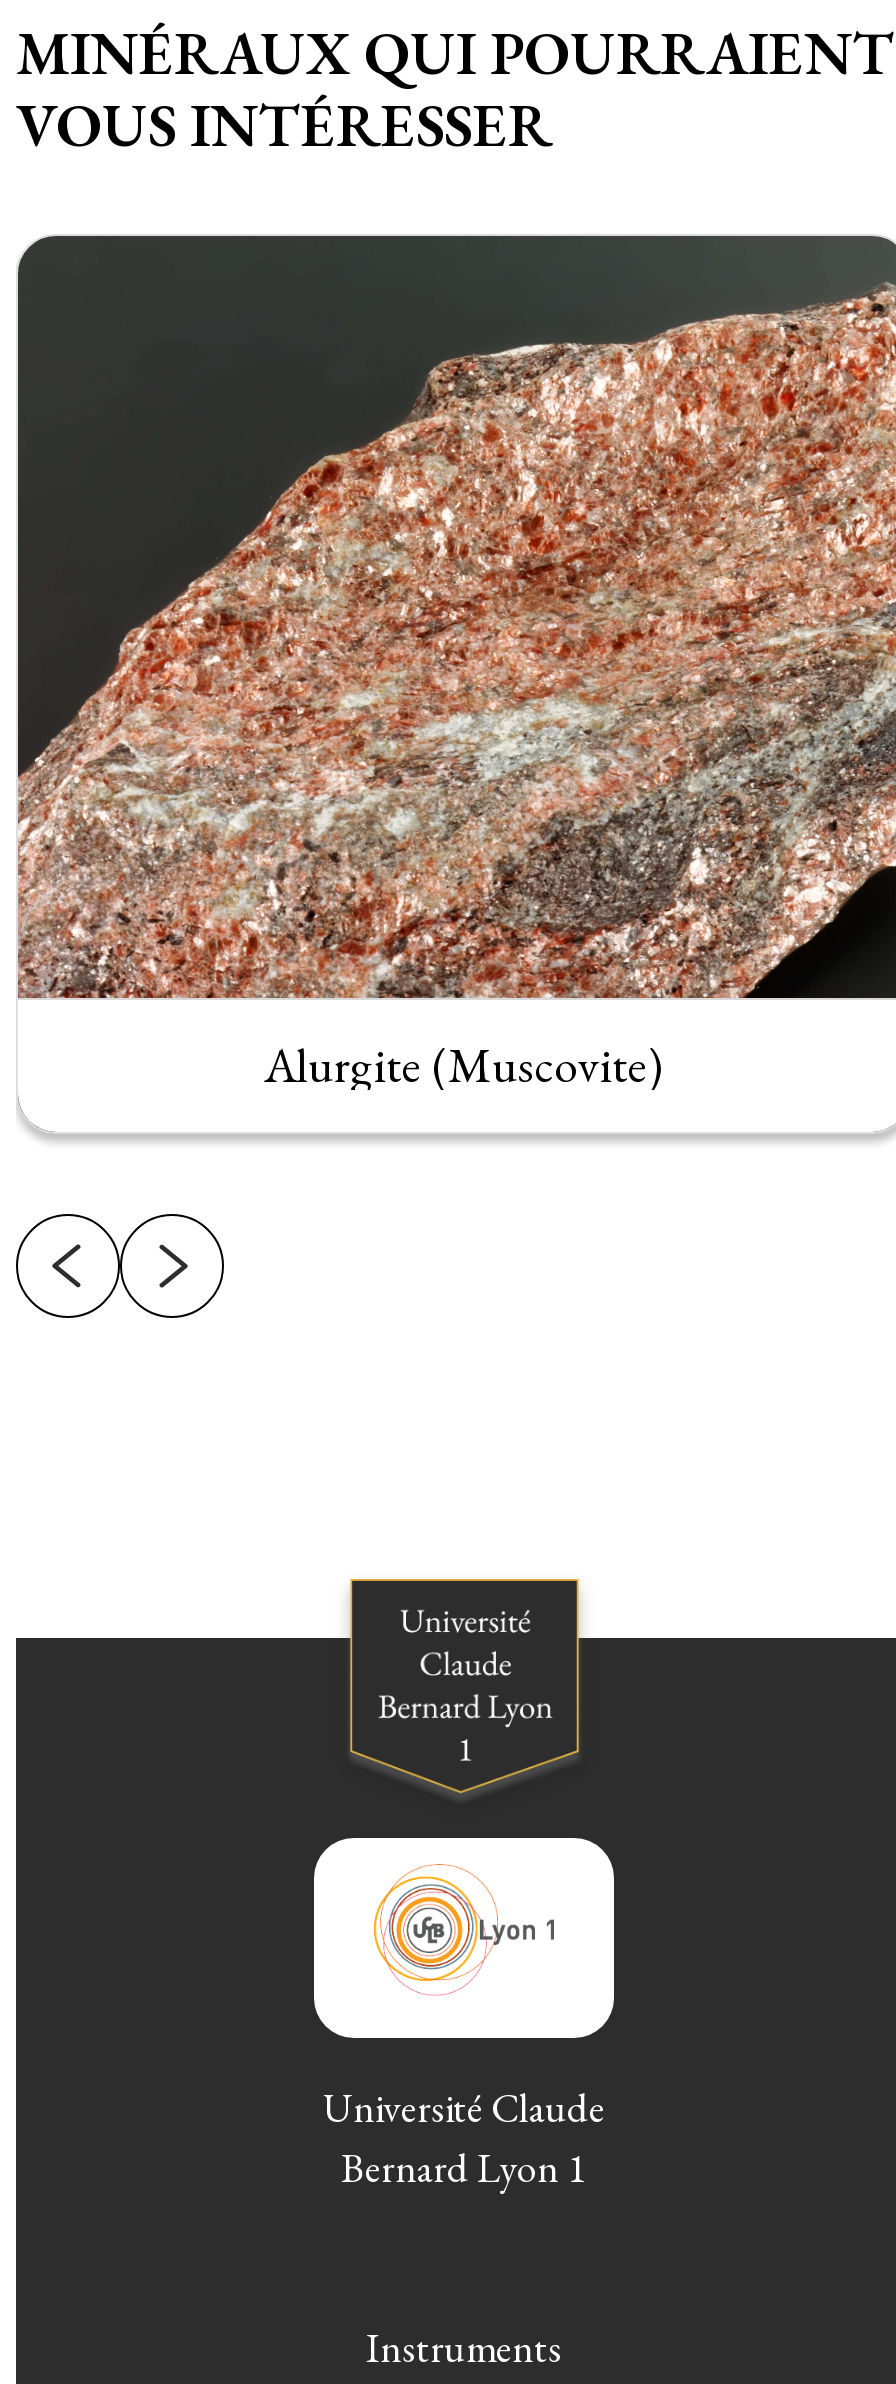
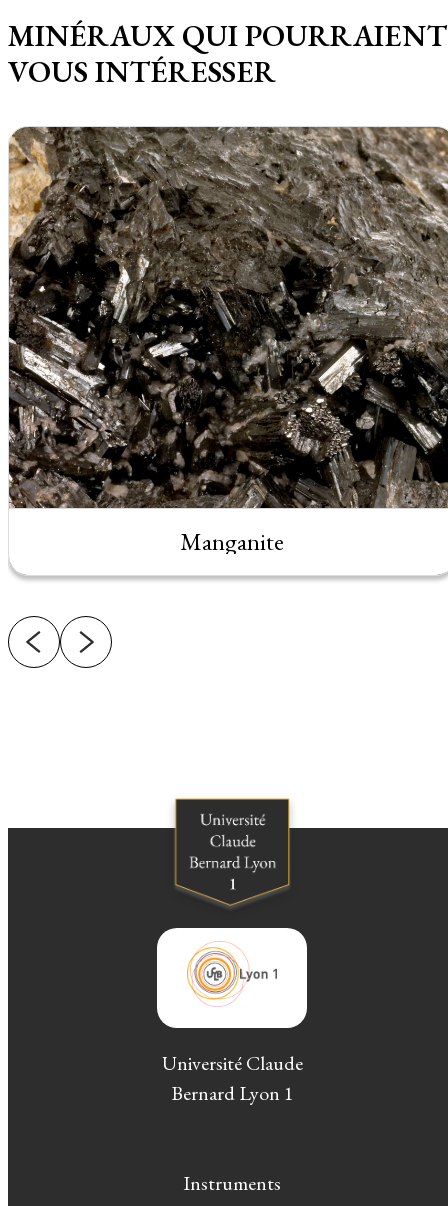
[16,234,890,1096] [image] | Alurgite (Muscovite) -> [8,126,445,557] [image] | Manganite

